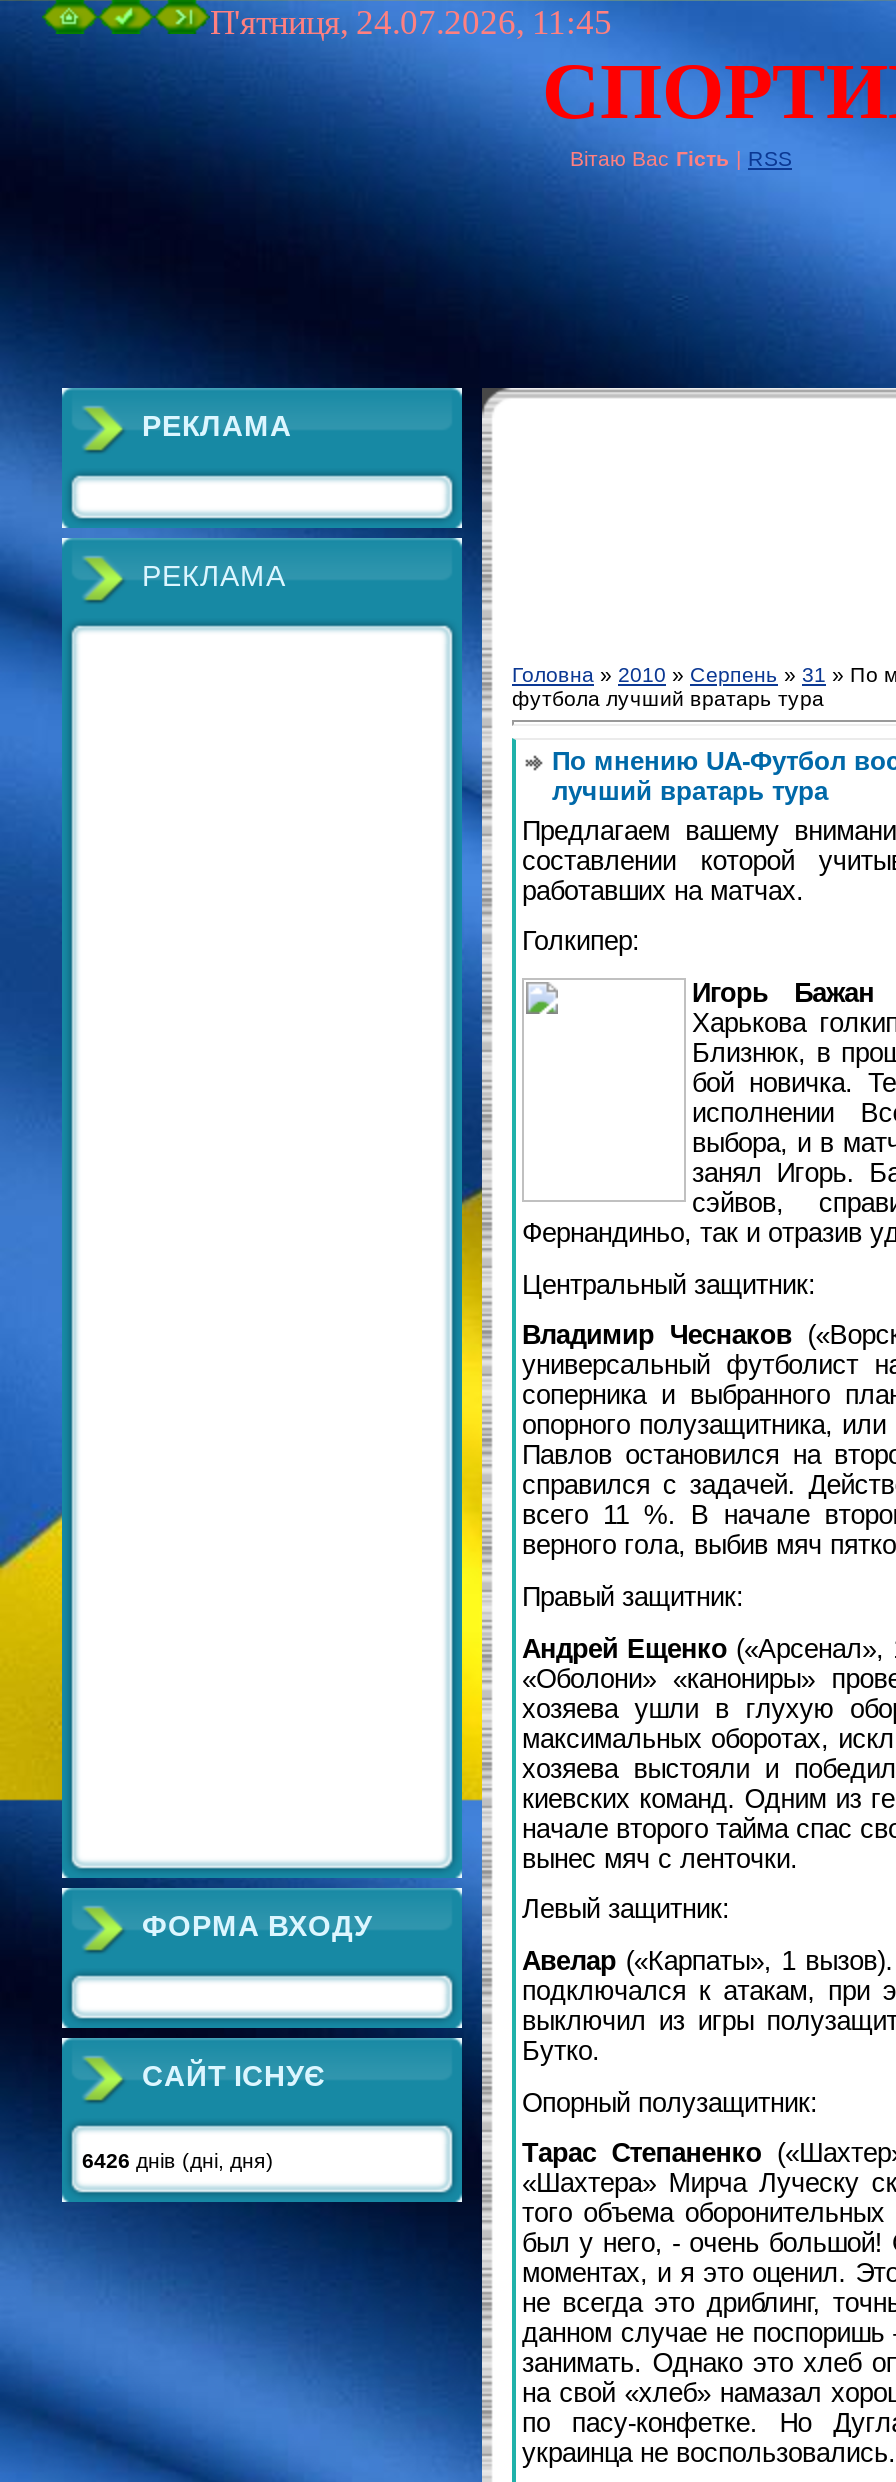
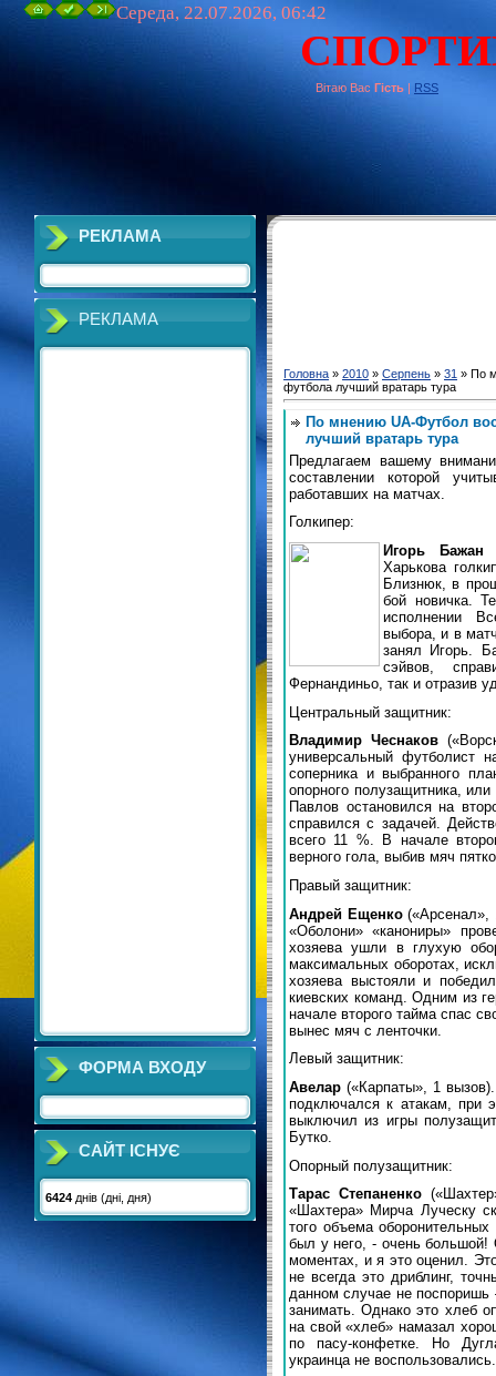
[210,4,612,42] П'ятниця, 24.07.2026, 11:45 -> [116,2,327,23] Середа, 22.07.2026, 06:42
[82,2148,274,2172] 6426 днів (дні, дня) -> [45,1191,152,1204] 6424 днів (дні, дня)

